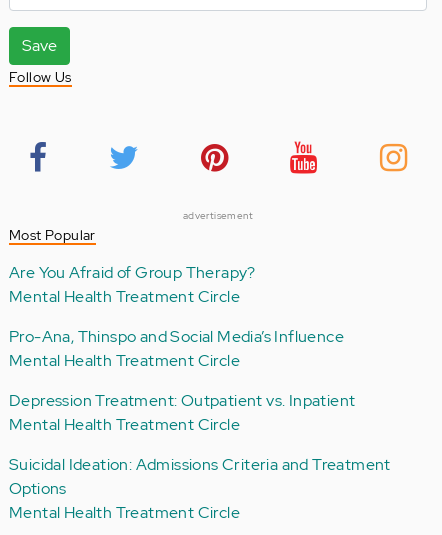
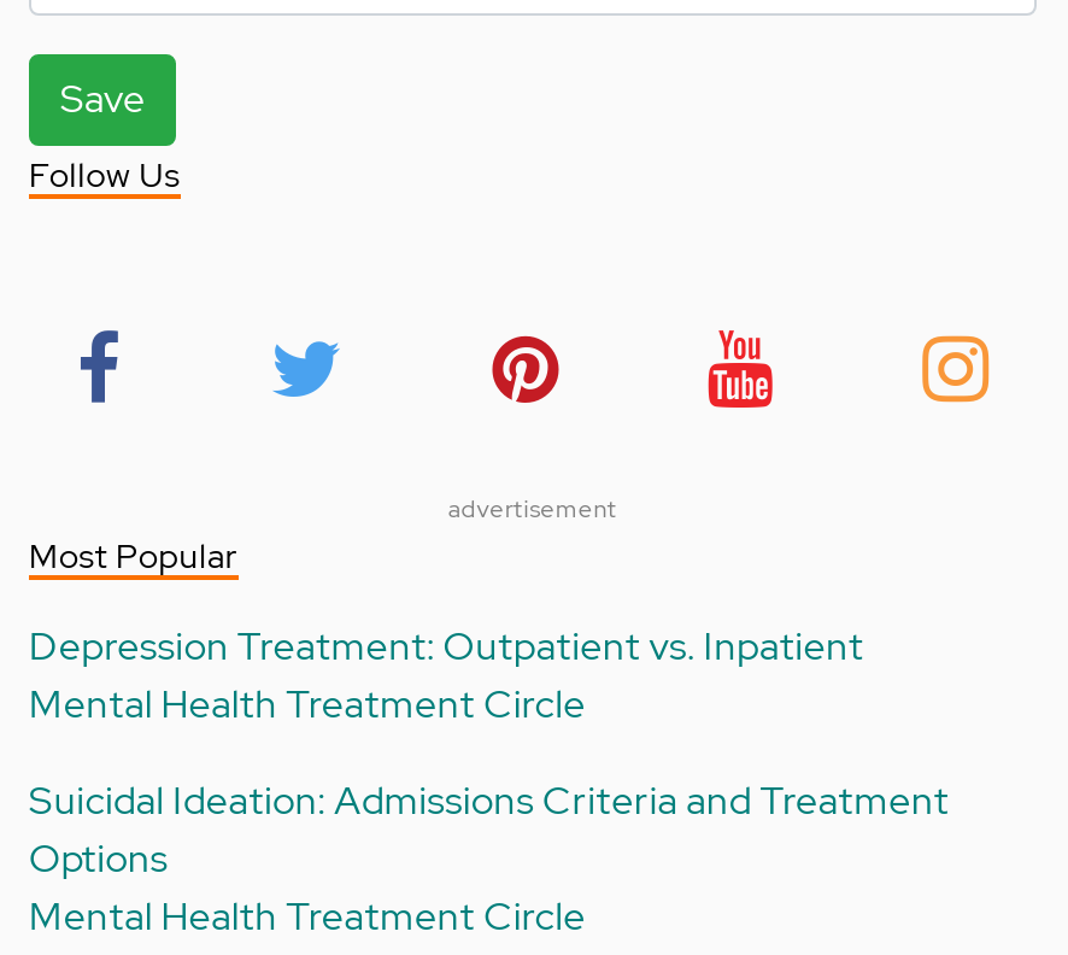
[9,262,344,371] Are You Afraid of Group Therapy? | Mental Health Treatment Circle | Pro-Ana, Thinspo and Social Media’s Influence | Mental Health Treatment Circle -> none

